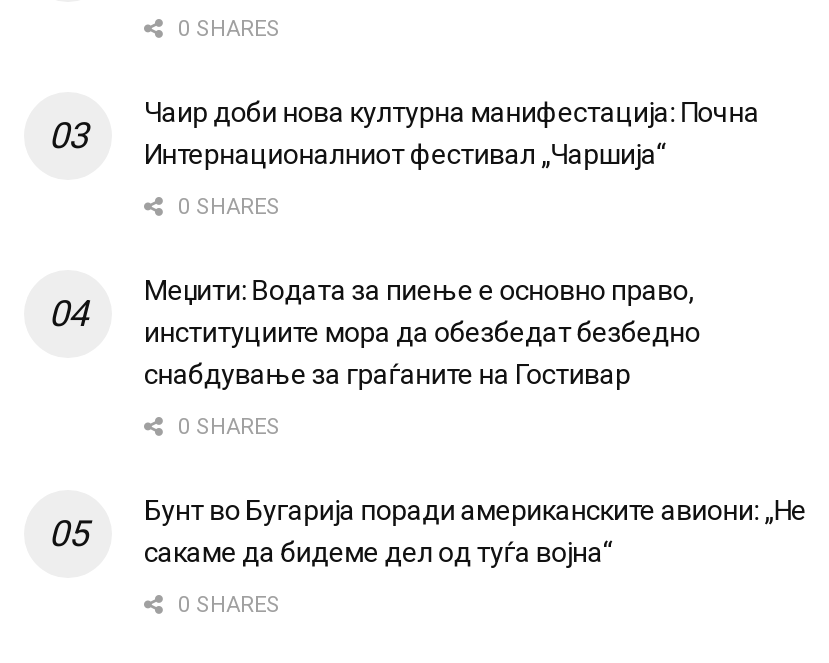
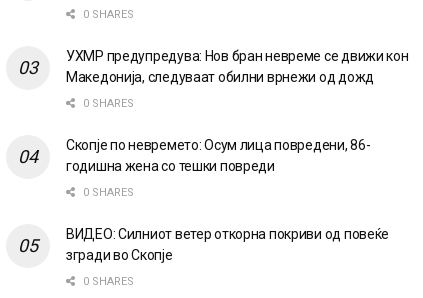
[144,96,759,170] Чаир доби нова културна манифестација: Почна | Интернационалниот фестивал „Чаршија“ -> [66,48,409,85] УХМР предупредува: Нов бран невреме се движи кон | Македонија, следуваат обилни врнежи од дожд
[144,274,700,390] Меџити: Водата за пиење е основно право, | институциите мора да обезбедат безбедно | снабдување за граѓаните на Гостивар -> [66,137,370,174] Скопје по невремето: Осум лица повредени, 86- | годишна жена со тешки повреди
[144,494,807,568] Бунт во Бугарија поради американските авиони: „Не | сакаме да бидеме дел од туѓа војна“ -> [66,226,389,263] ВИДЕО: Силниот ветер откорна покриви од повеќе | згради во Скопје

